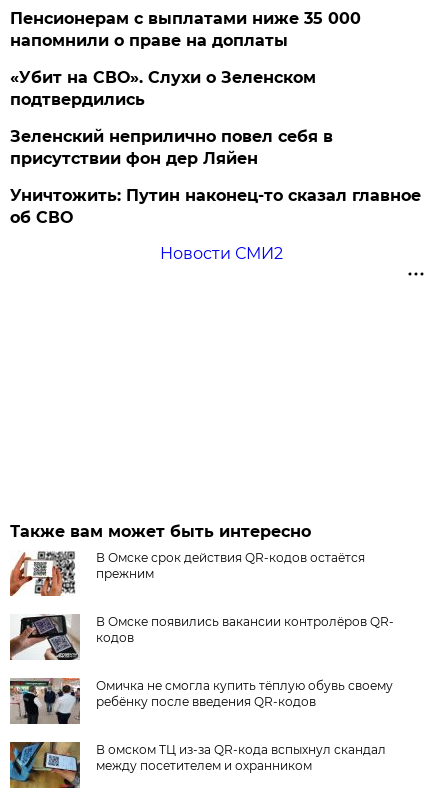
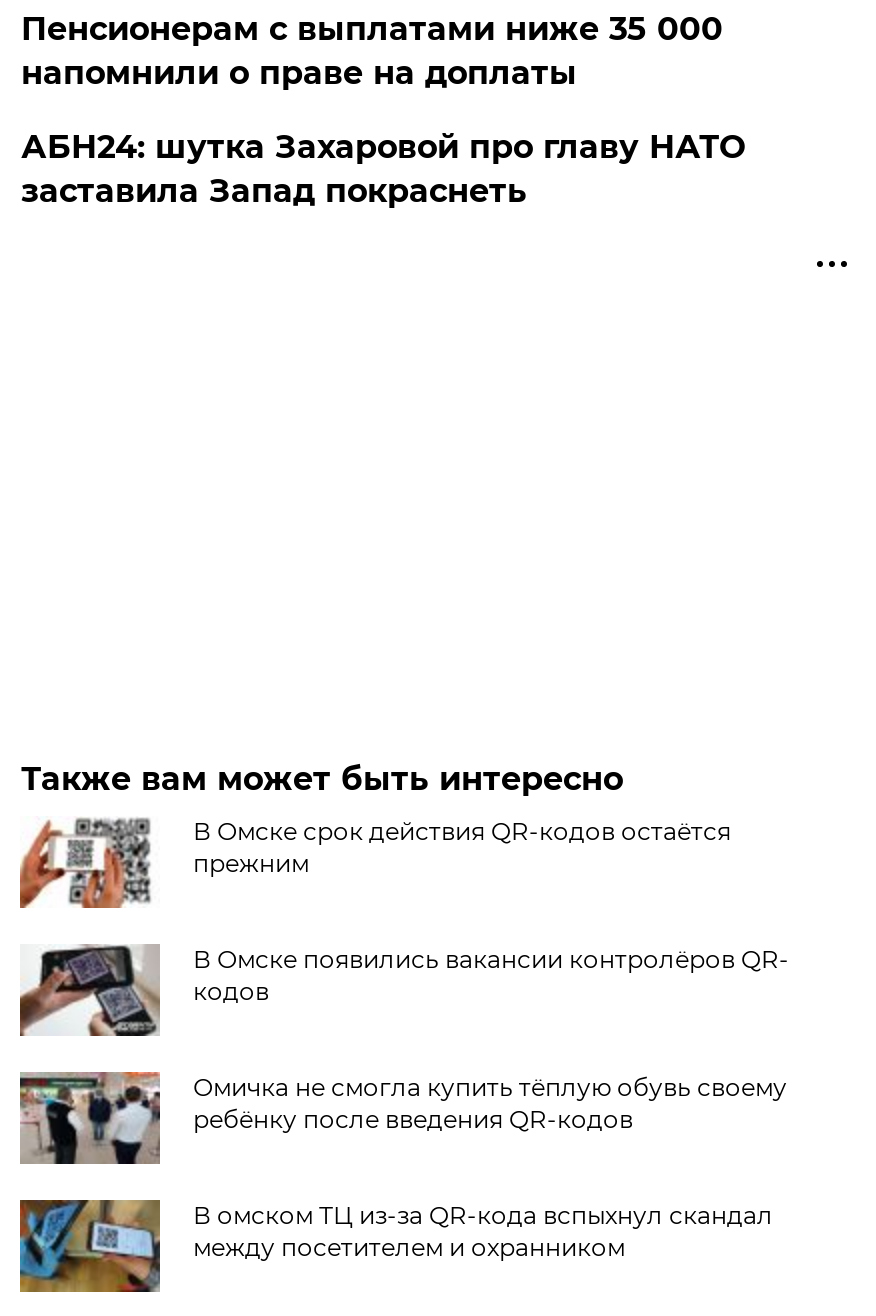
[10,68,421,263] «Убит на СВО». Слухи о Зеленском | подтвердились | Зеленский неприлично повел cебя в | присутствии фон дер Ляйен | Уничтожить: Путин наконец-то сказал главное | об СВО | Новости СМИ2 -> [21,128,745,210] АБН24: шутка Захаровой про главу НАТО | заставила Запад покраснеть

